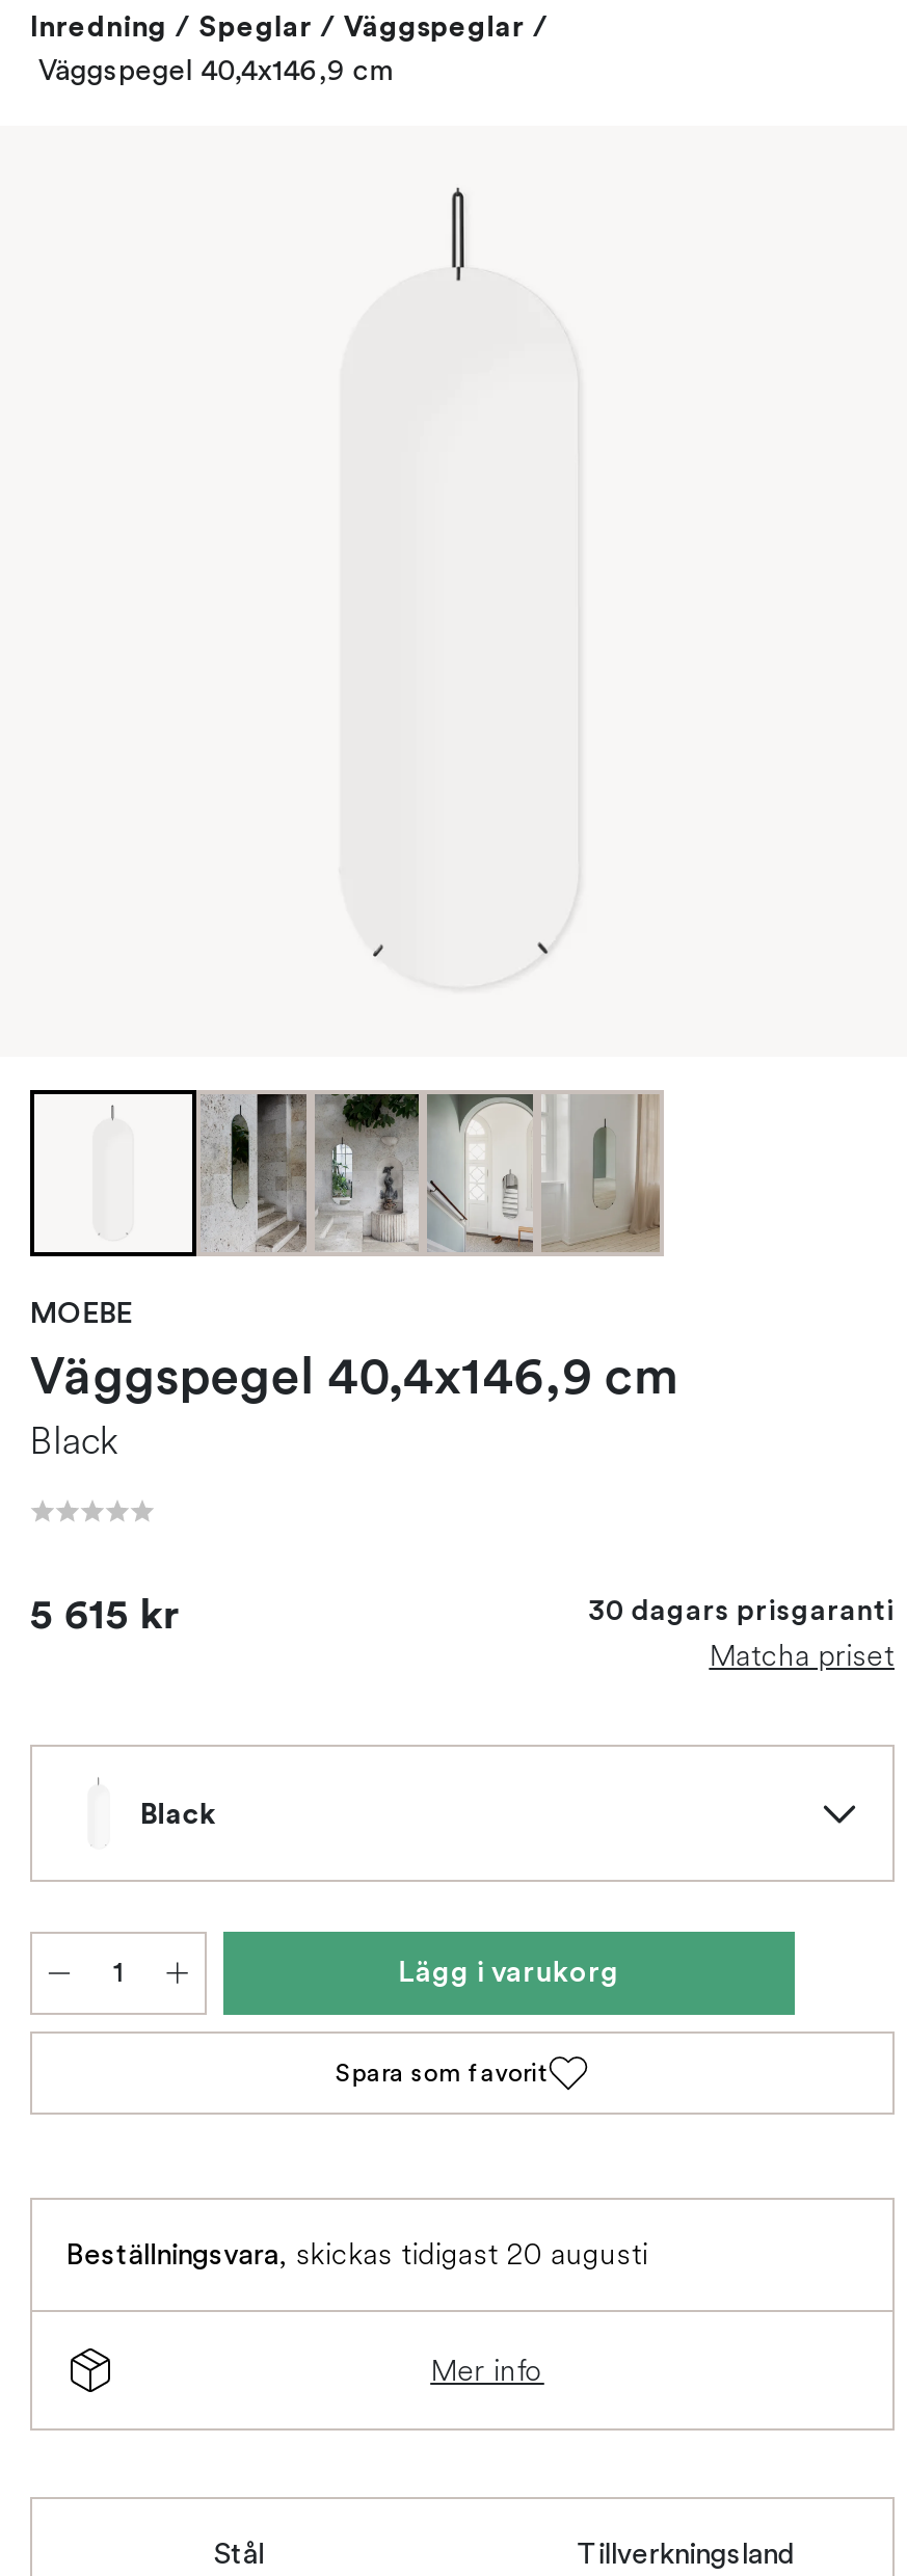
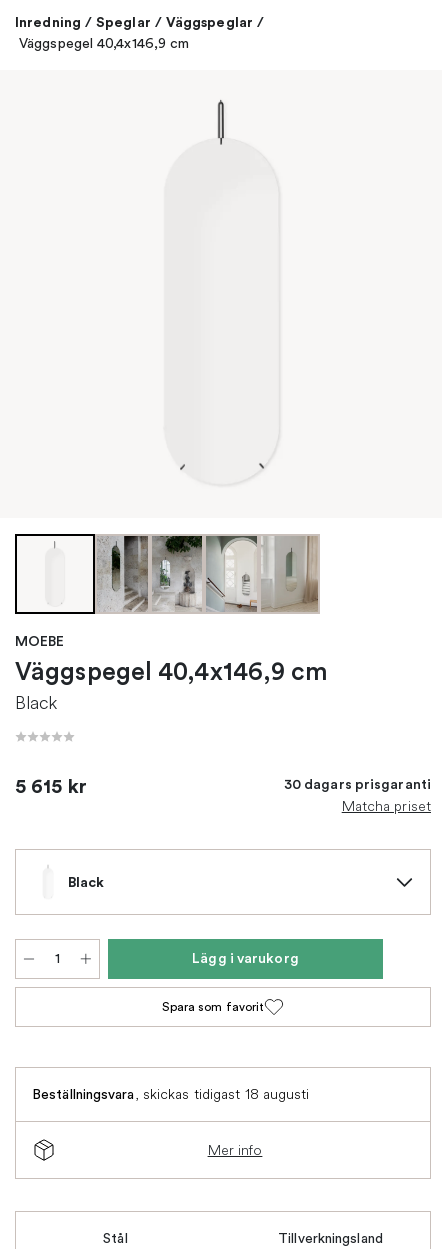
[65,2235,648,2273] Beställningsvara, skickas tidigast 20 augusti -> [32,1085,309,1103] Beställningsvara, skickas tidigast 18 augusti

